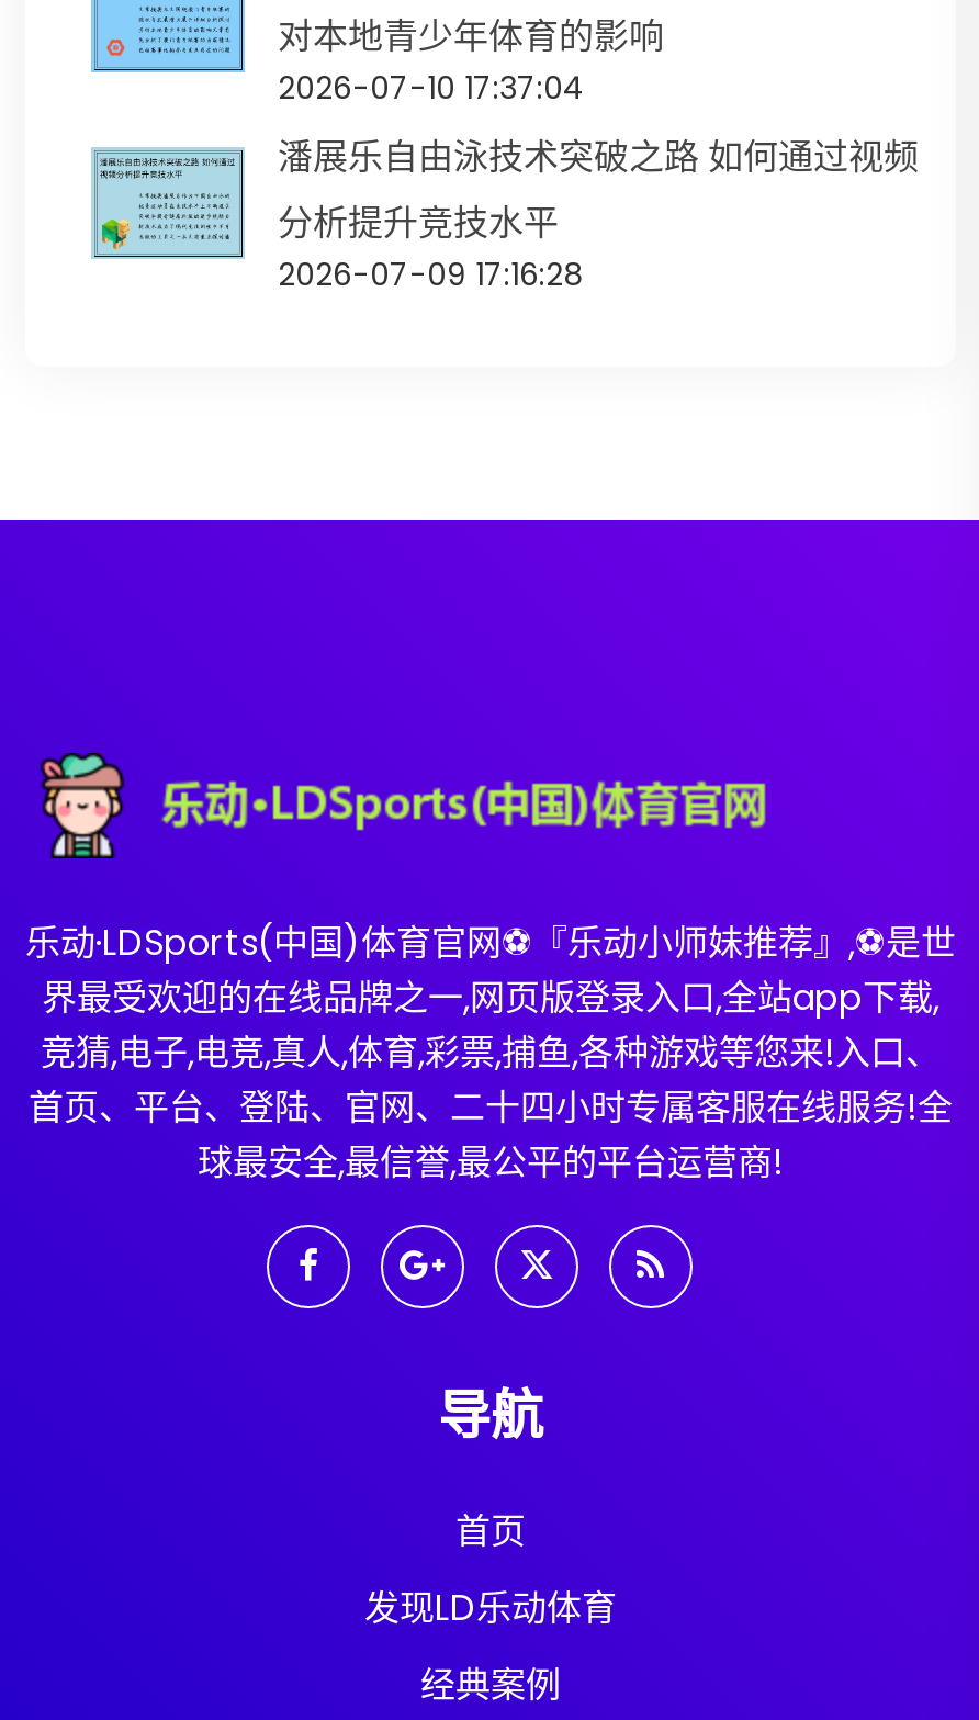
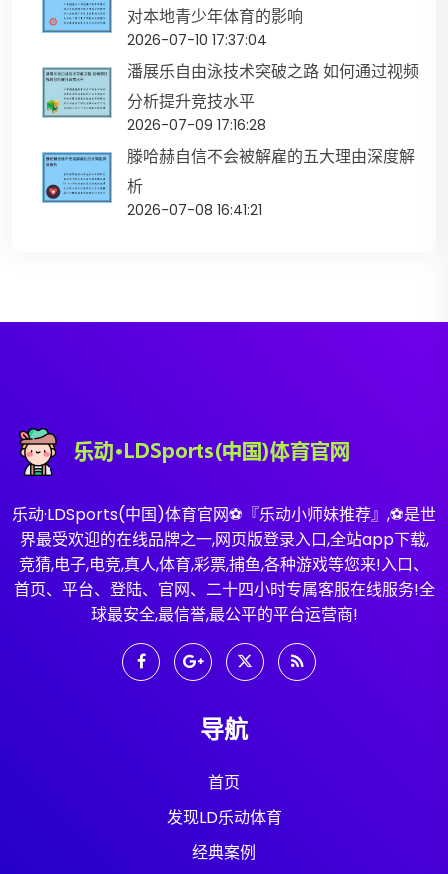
none -> [43,145,415,220] [image] | 滕哈赫自信不会被解雇的五大理由深度解 | 析 | 2026-07-08 16:41:21

